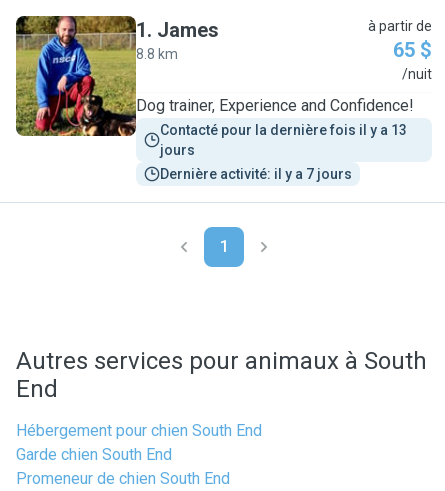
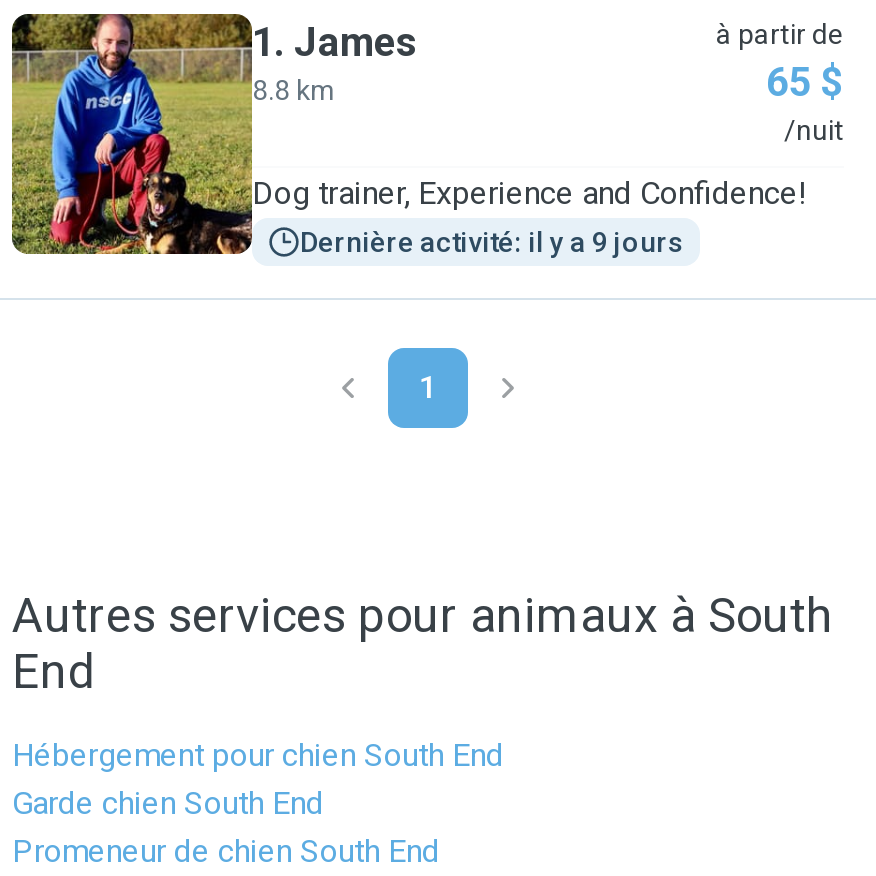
[160,122,410,182] Contacté pour la dernière fois il y a 13 | jours | Dernière activité: il y a 7 jours -> [300,226,684,258] Dernière activité: il y a 9 jours

